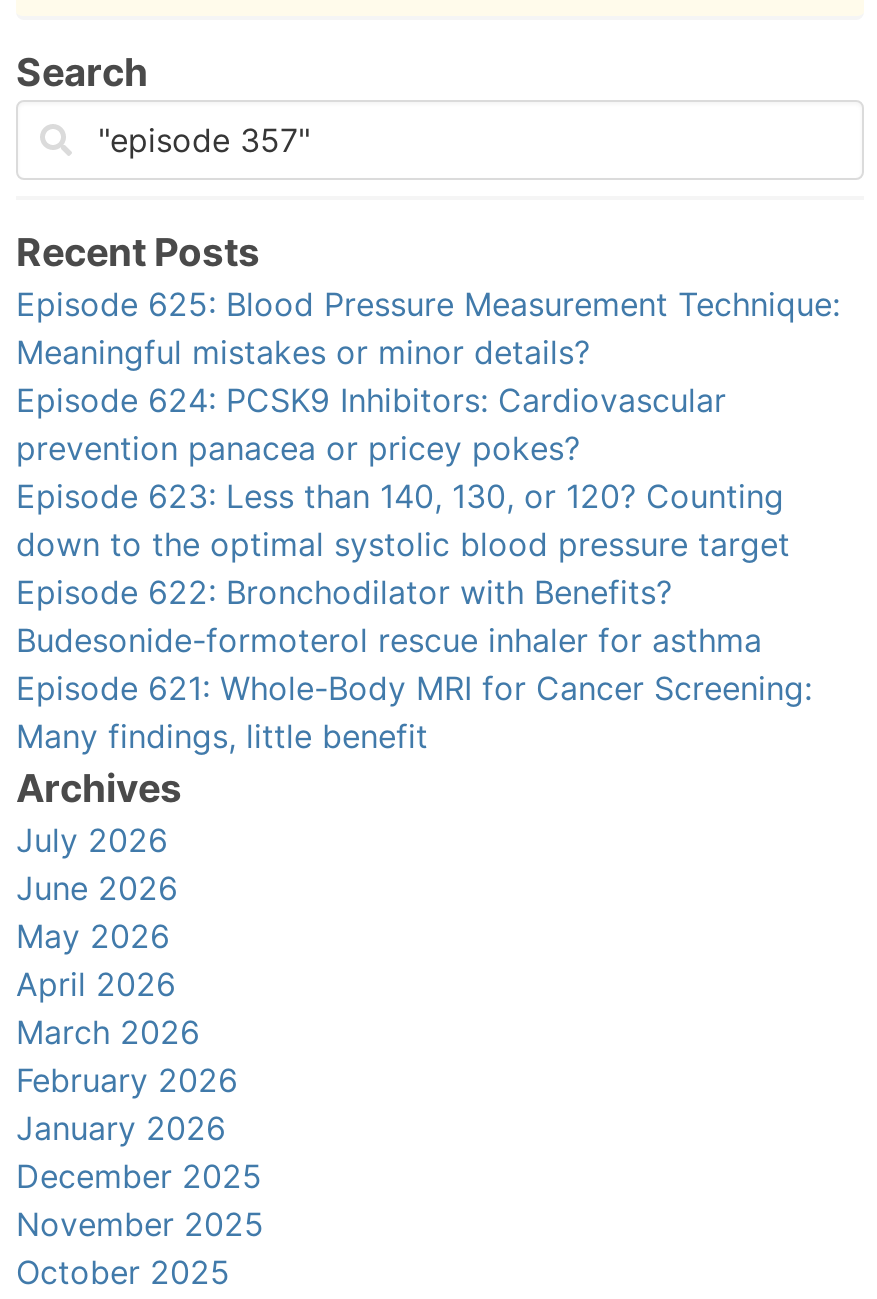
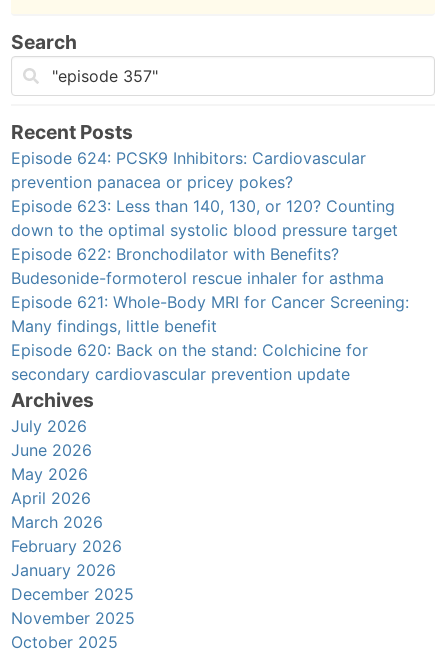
[16,285,840,373] Episode 625: Blood Pressure Measurement Technique: | Meaningful mistakes or minor details? -> none
moved [16,381,812,757] -> [11,148,409,336]: Episode 624: PCSK9 Inhibitors: Cardiovascular | prevention panacea or pricey pokes? | Episode 623: Less than 140, 130, or 120? Counting | down to the optimal systolic blood pressure target | Episode 622: Bronchodilator with Benefits? | Budesonide-formoterol rescue inhaler for asthma | Episode 621: Whole-Body MRI for Cancer Screening: | Many findings, little benefit
none -> [11,340,368,384] Episode 620: Back on the stand: Colchicine for | secondary cardiovascular prevention update

